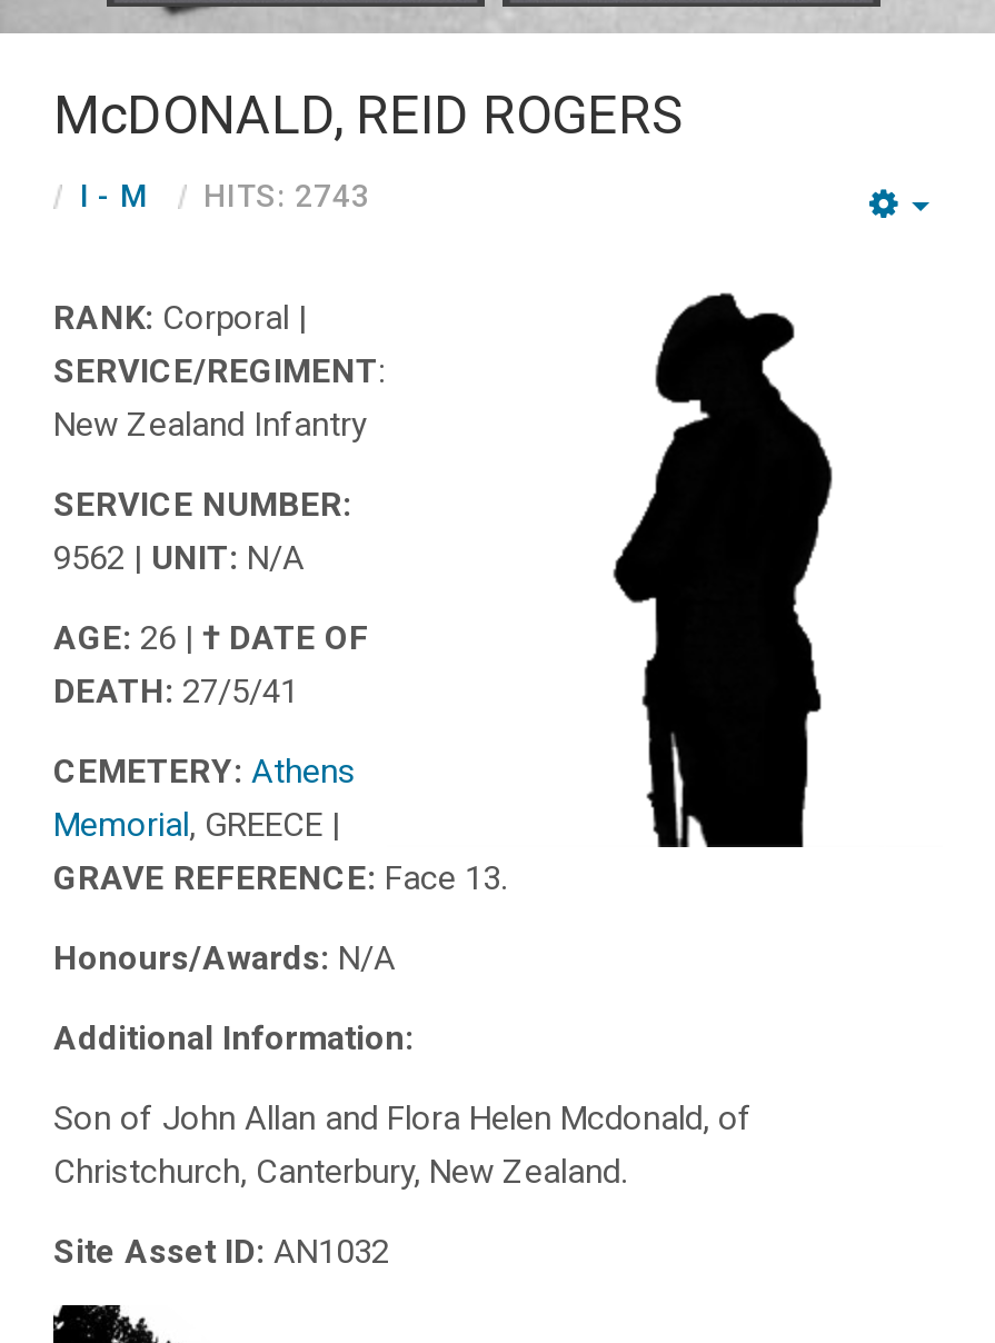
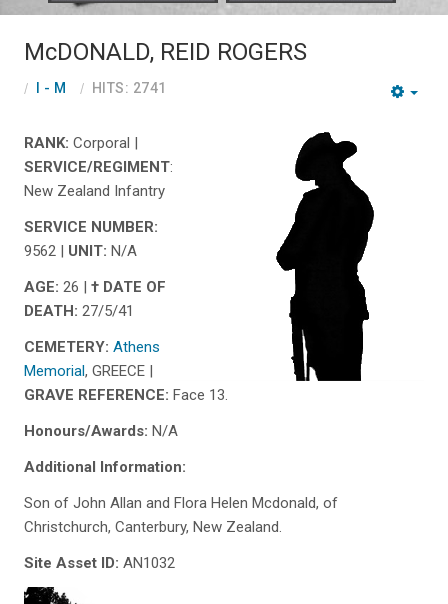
[80,177,370,212] I - M HITS: 2743 -> [36,79,166,95] I - M HITS: 2741

